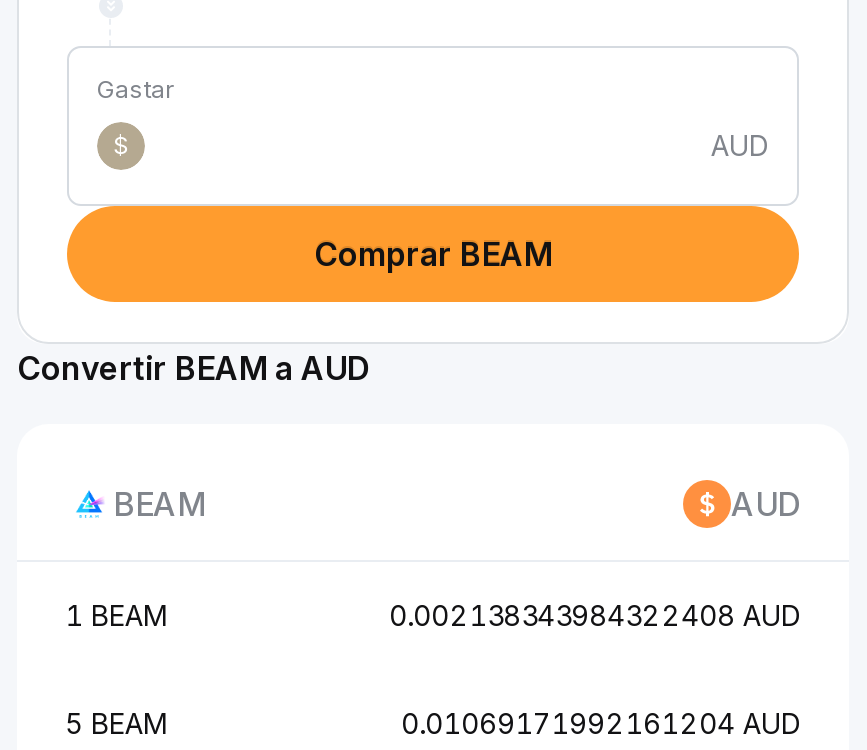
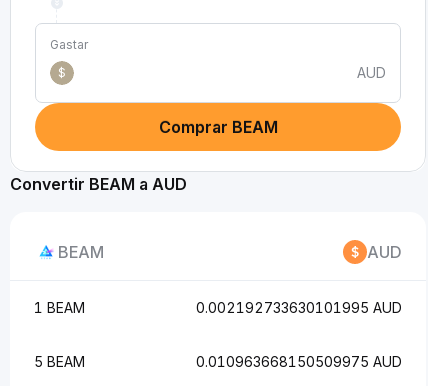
[389,598,801,632] 0.002138343984322408 AUD -> [196,299,402,316] 0.002192733630101995 AUD
[401,706,801,740] 0.01069171992161204 AUD -> [196,353,402,370] 0.010963668150509975 AUD

